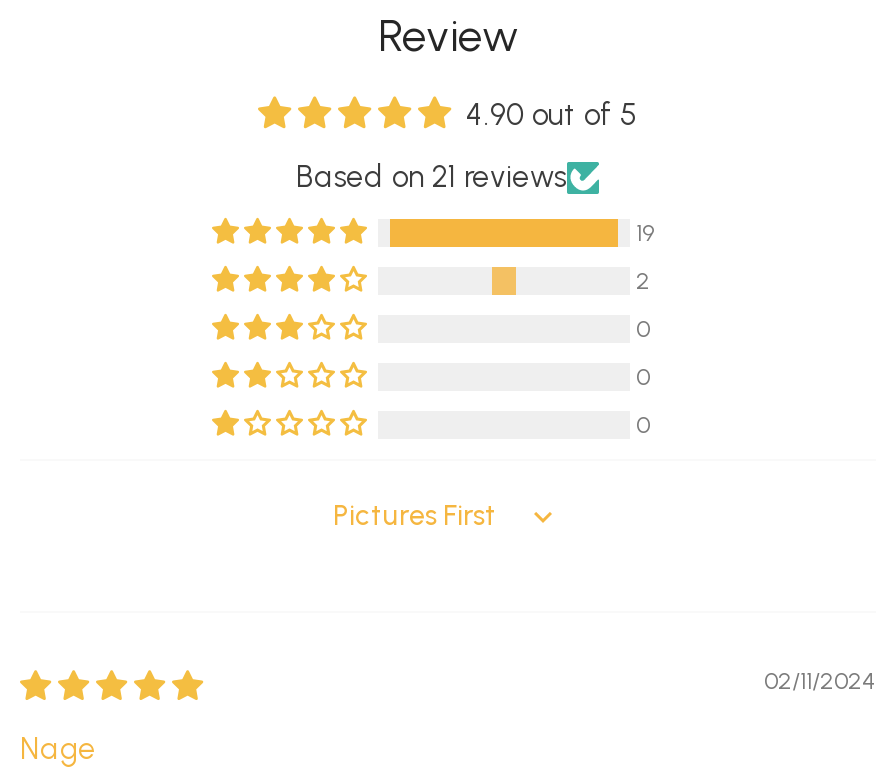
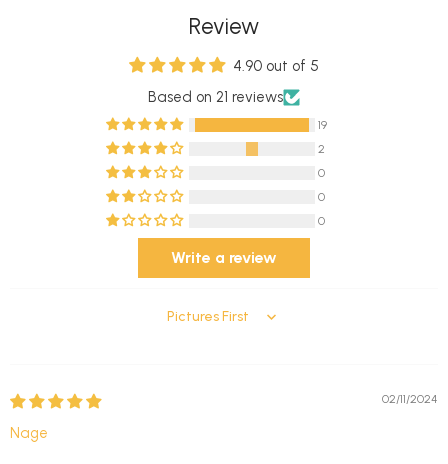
none -> [171,248,277,267] Write a review

